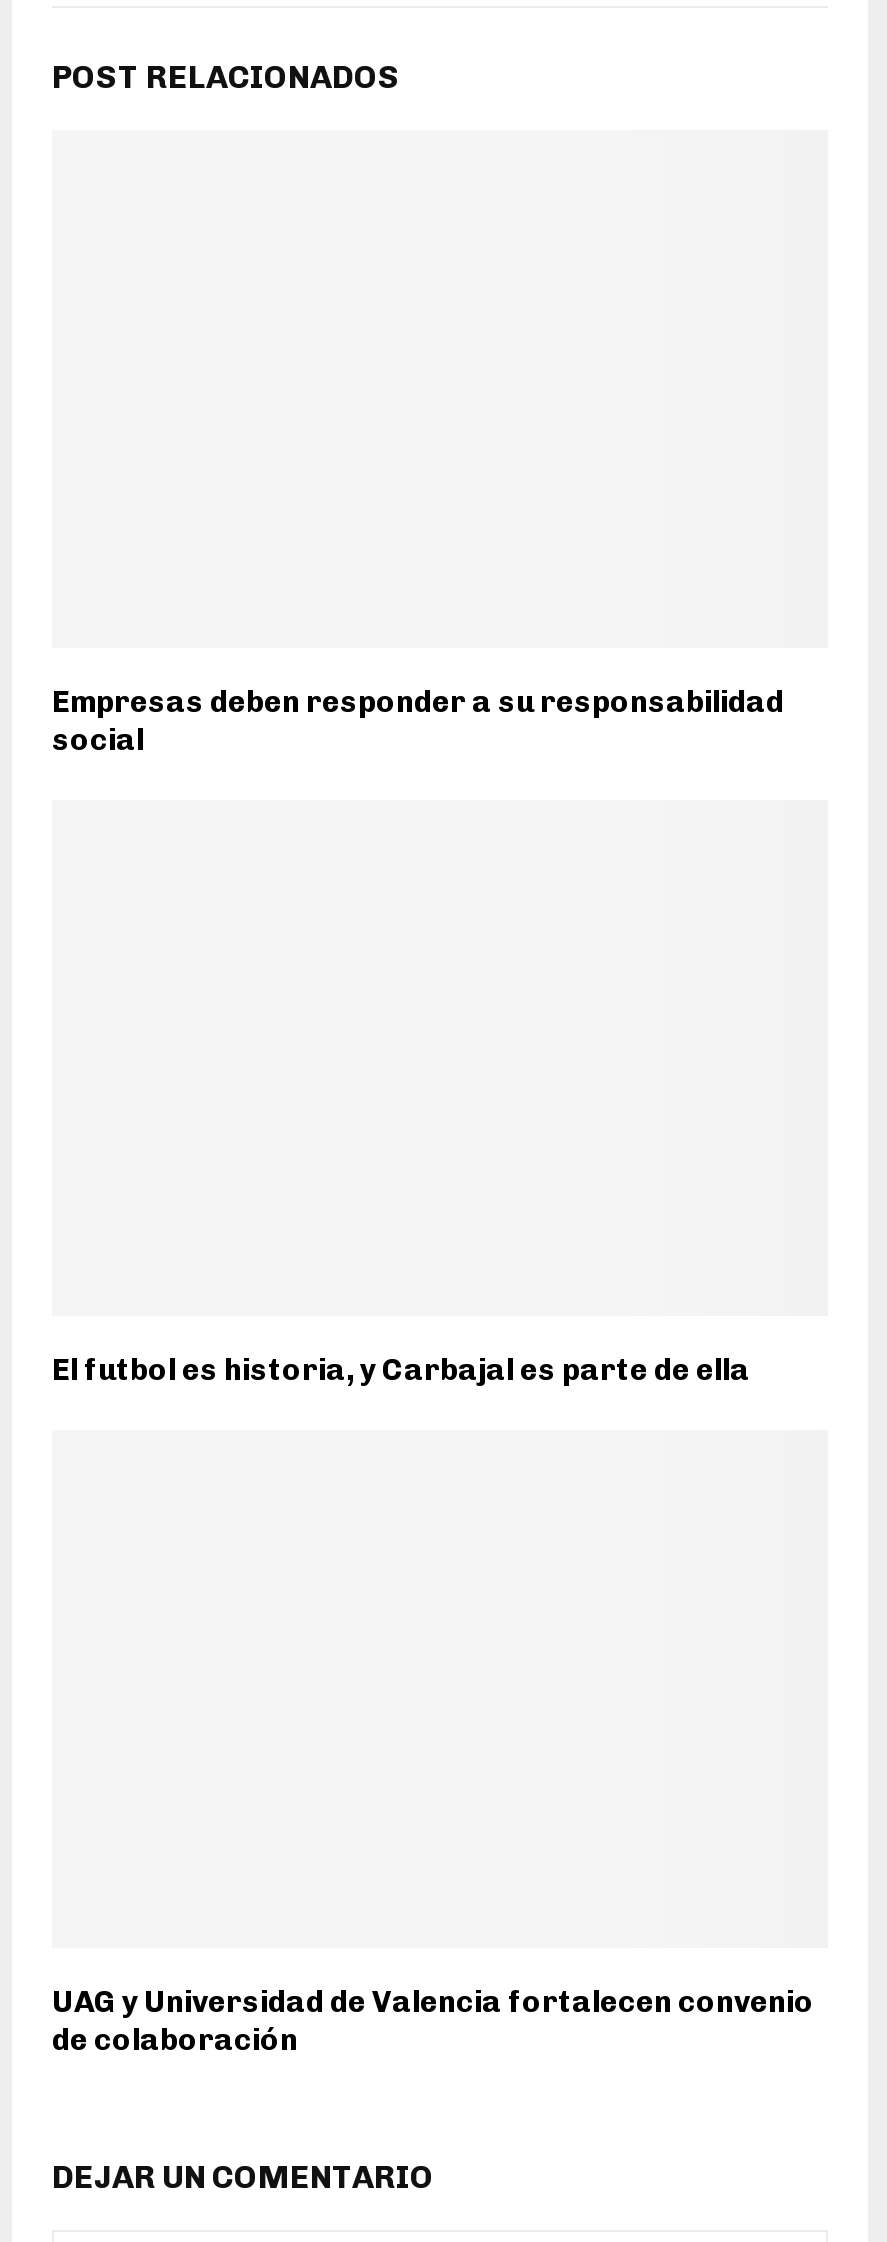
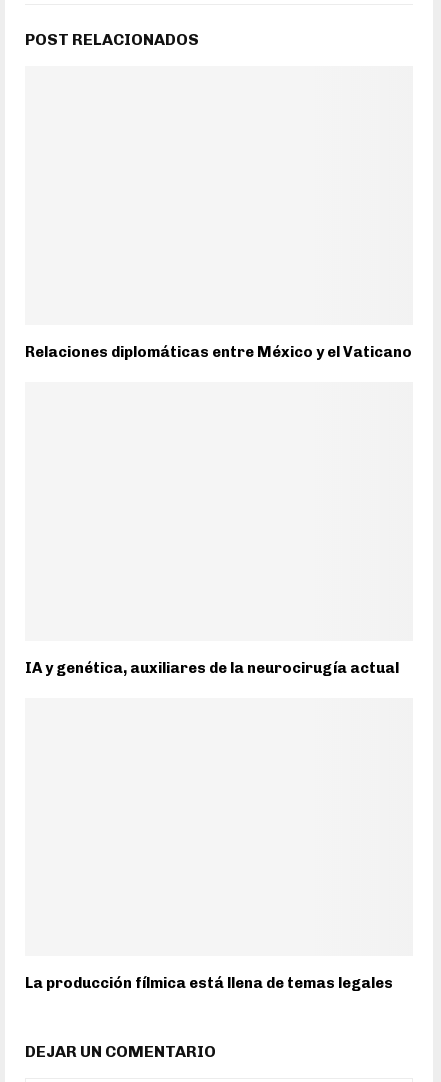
[52,684,784,758] Empresas deben responder a su responsabilidad | social -> [25,343,412,361] Relaciones diplomáticas entre México y el Vaticano
[52,1353,750,1389] El futbol es historia, y Carbajal es parte de ella -> [25,659,399,677] IA y genética, auxiliares de la neurocirugía actual
[52,1984,814,2058] UAG y Universidad de Valencia fortalecen convenio | de colaboración -> [25,974,393,992] La producción fílmica está llena de temas legales

